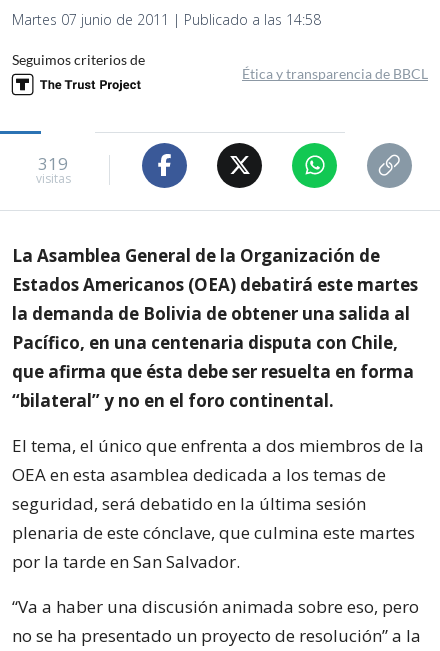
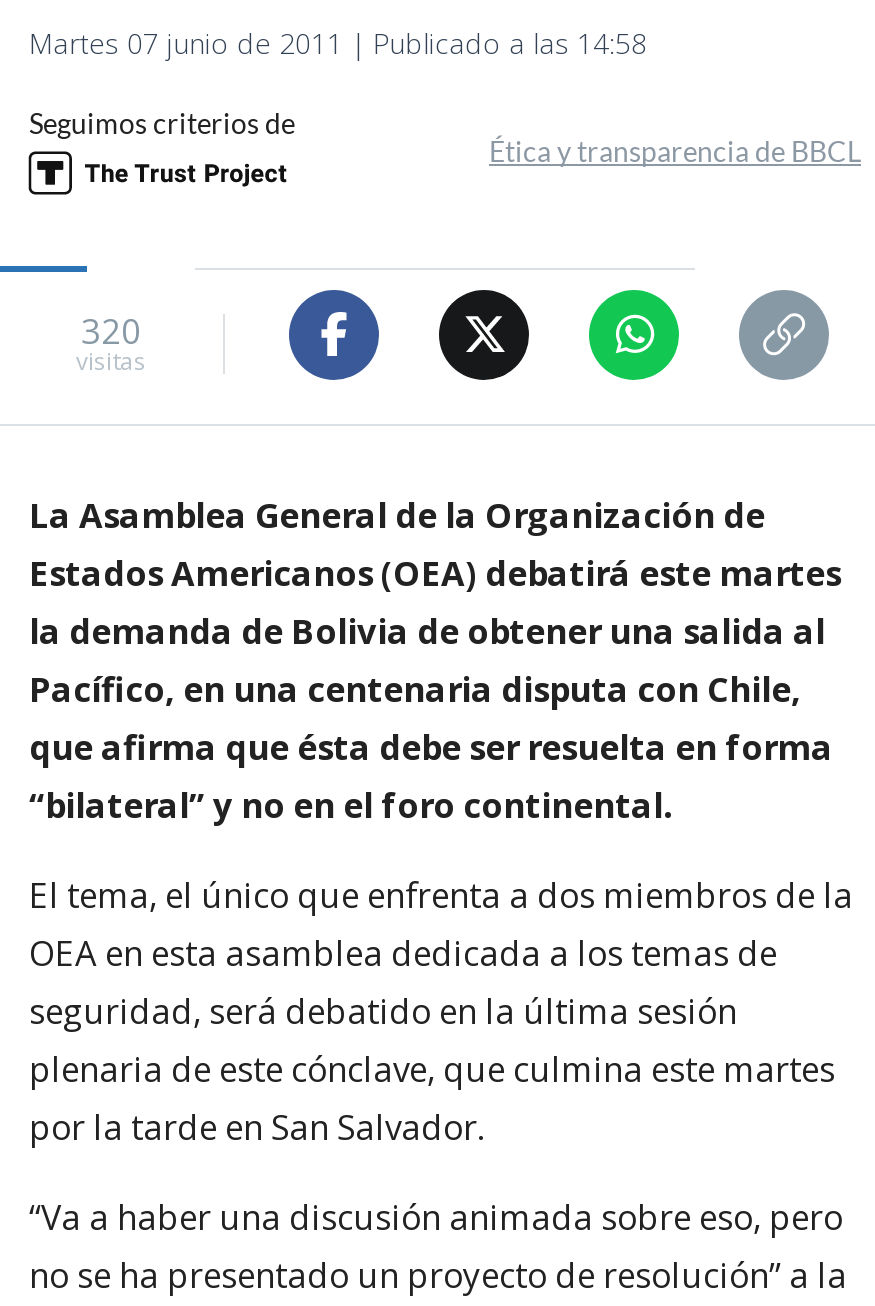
[38,152,68,175] 319 -> [81,309,141,355] 320

